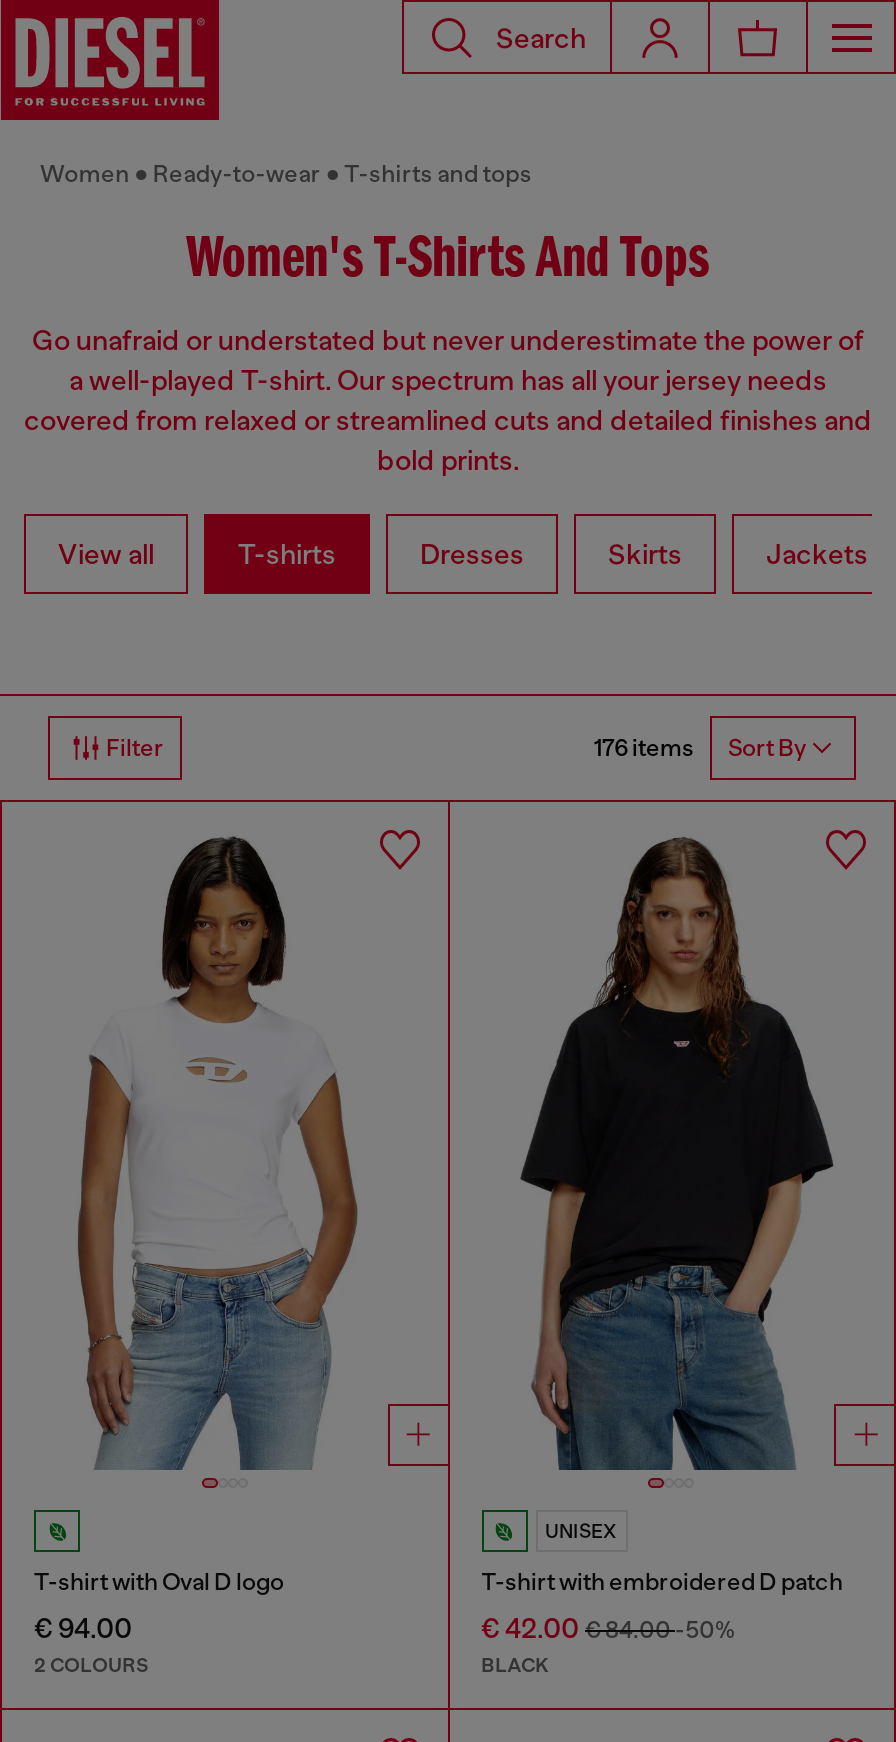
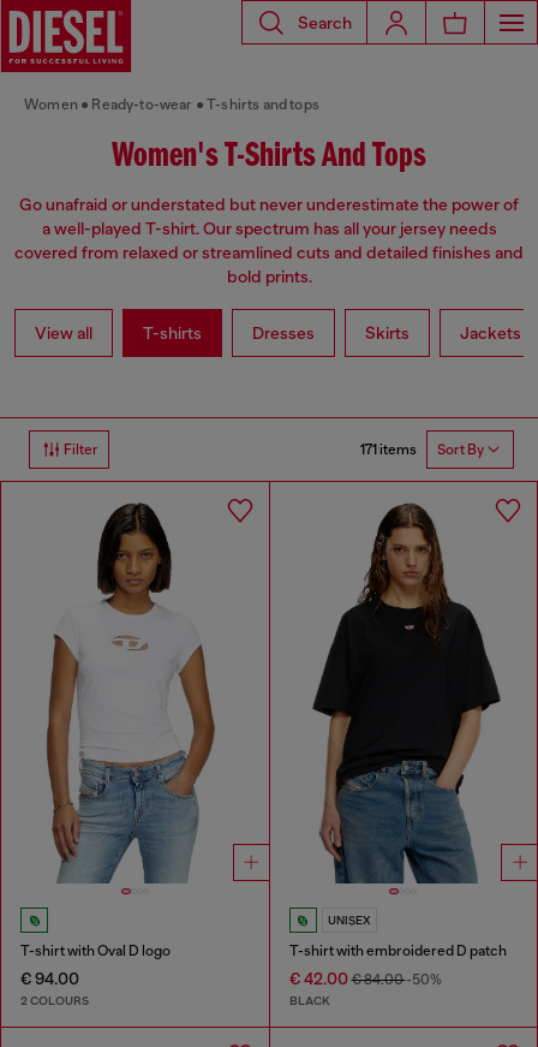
[594,734,806,763] 176 items Sort By -> [360,441,484,458] 171 items Sort By

